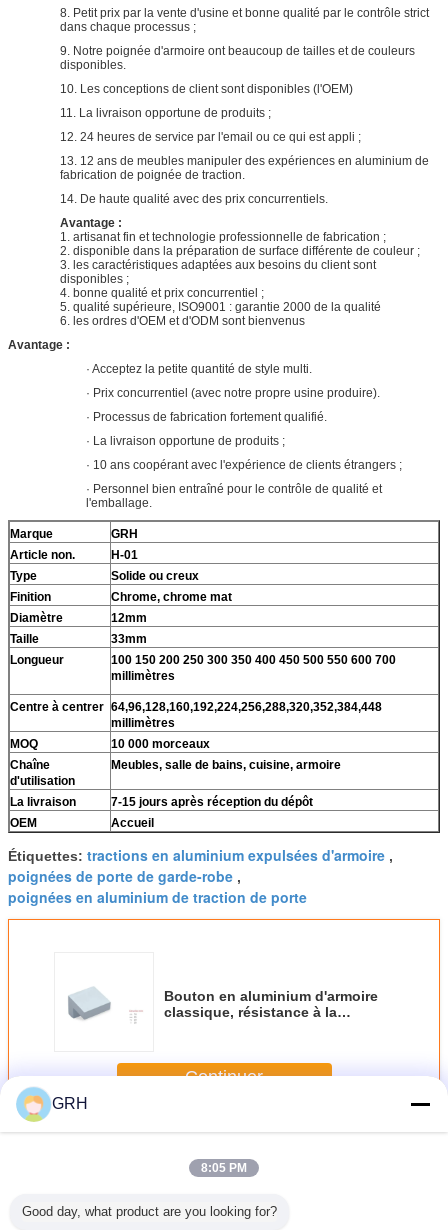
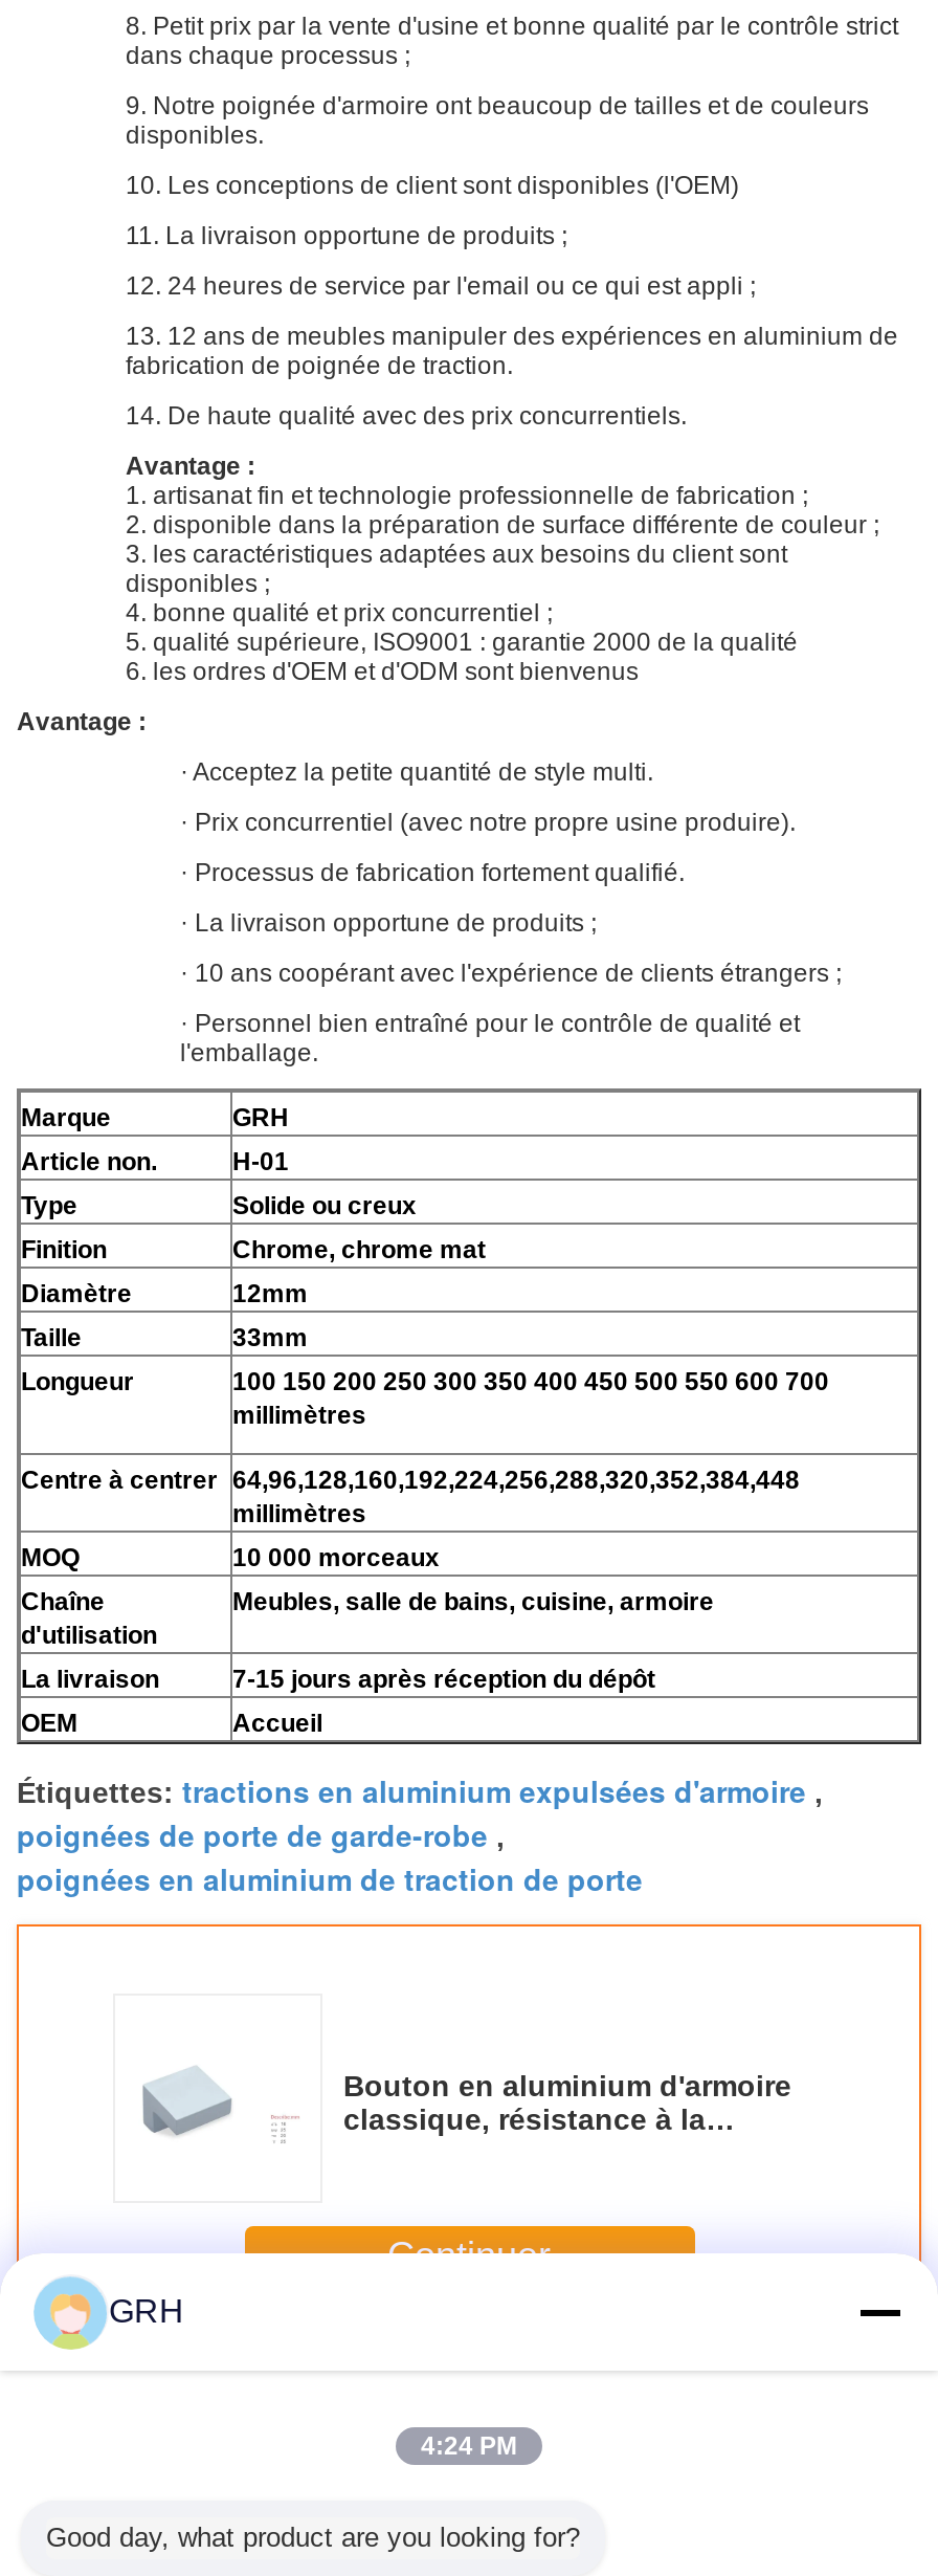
[201,1161,247,1175] 8:05 PM -> [421,2431,517,2461] 4:24 PM

